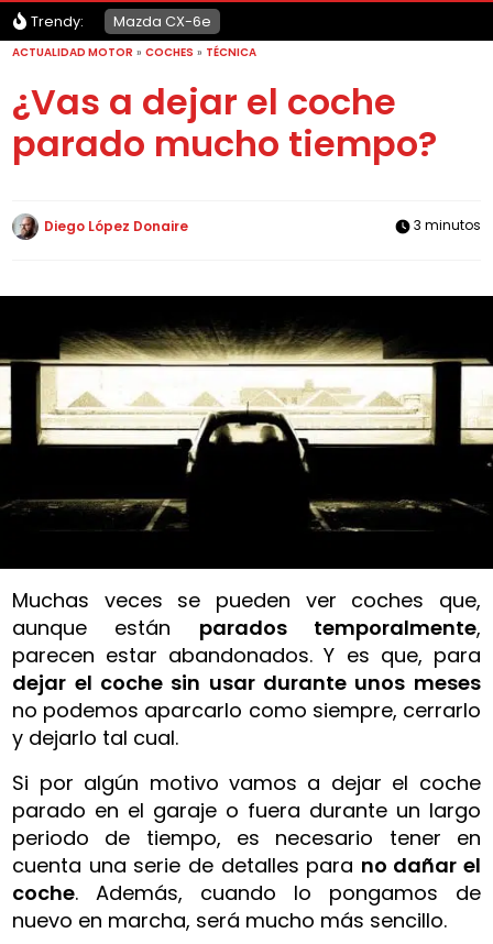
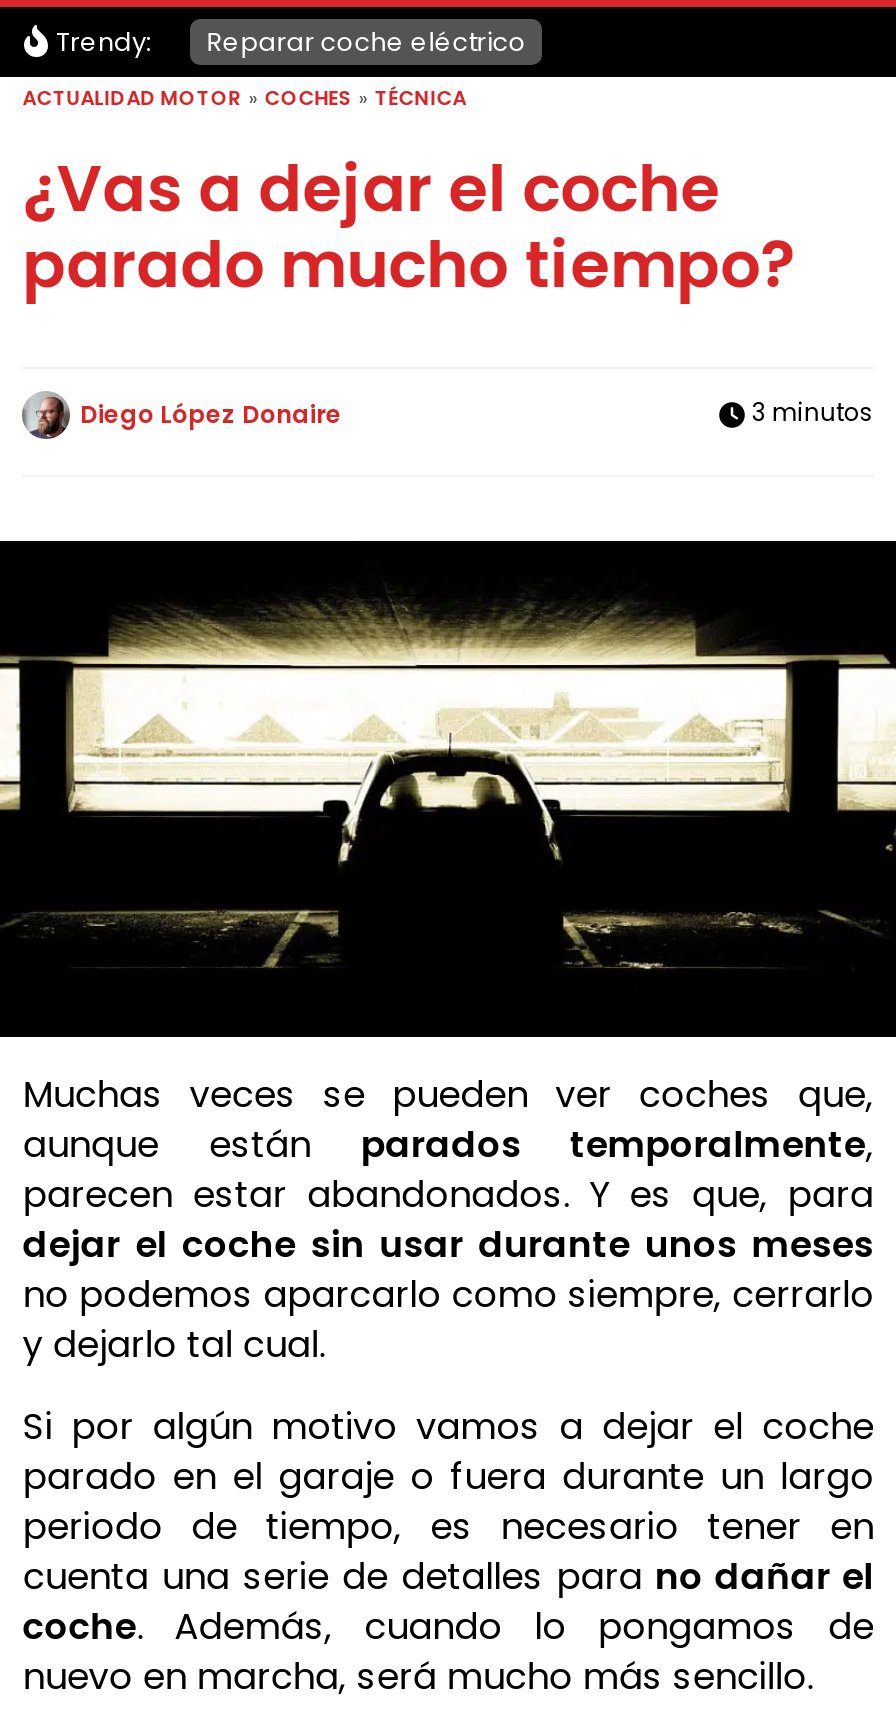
[114,12,212,31] Mazda CX-6e -> [206,25,526,59] Reparar coche eléctrico

